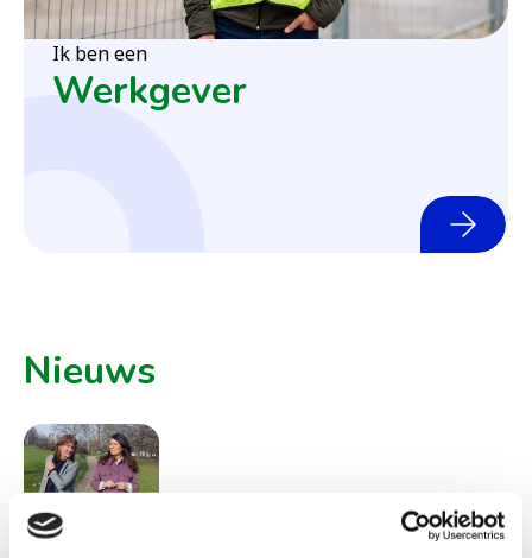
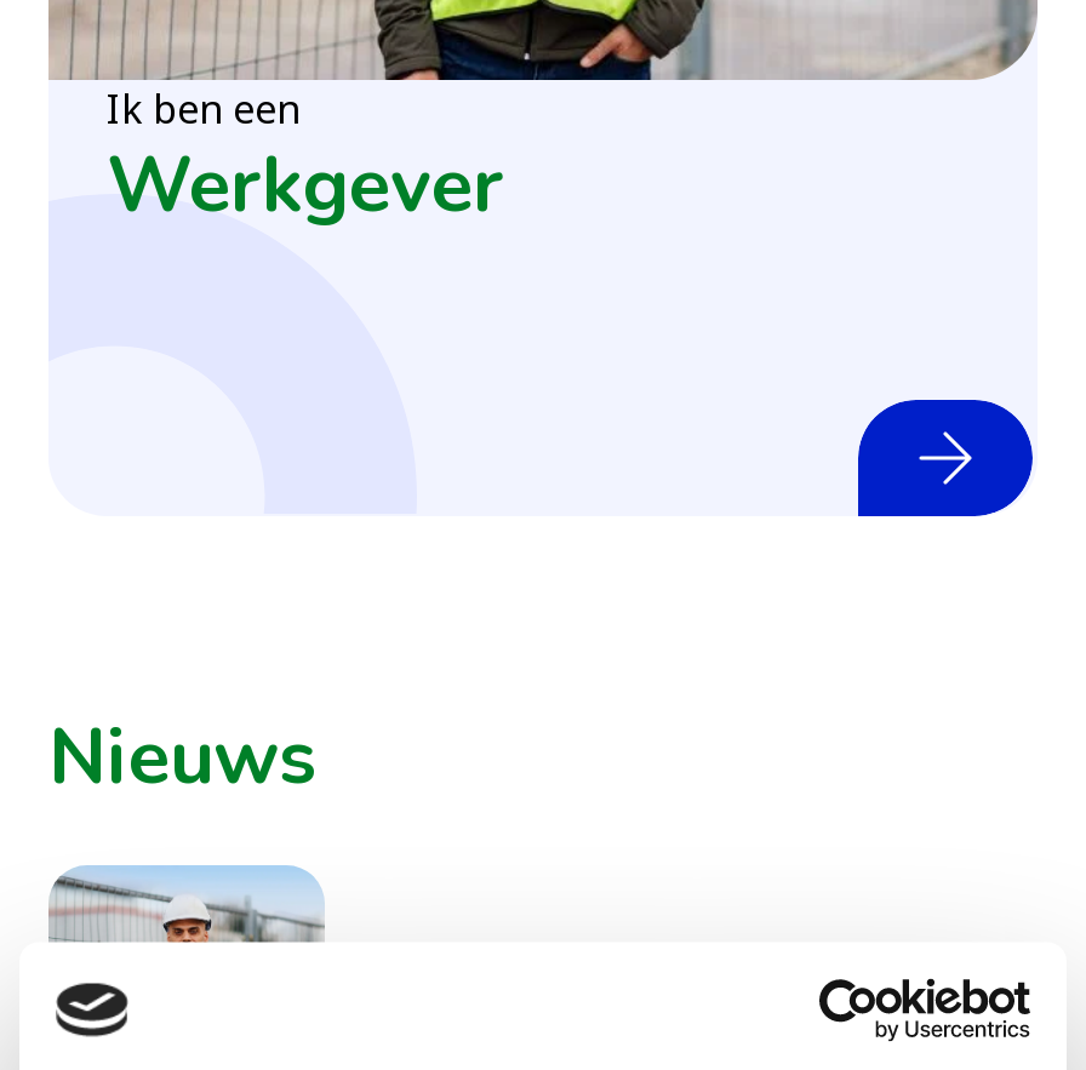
[23,423,160,494] [image] -> [51,865,325,943] [image]

